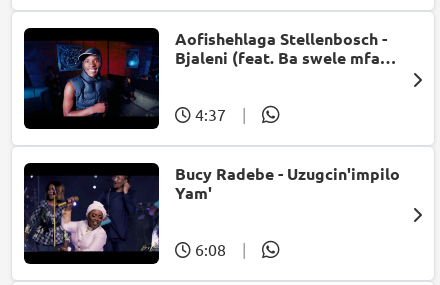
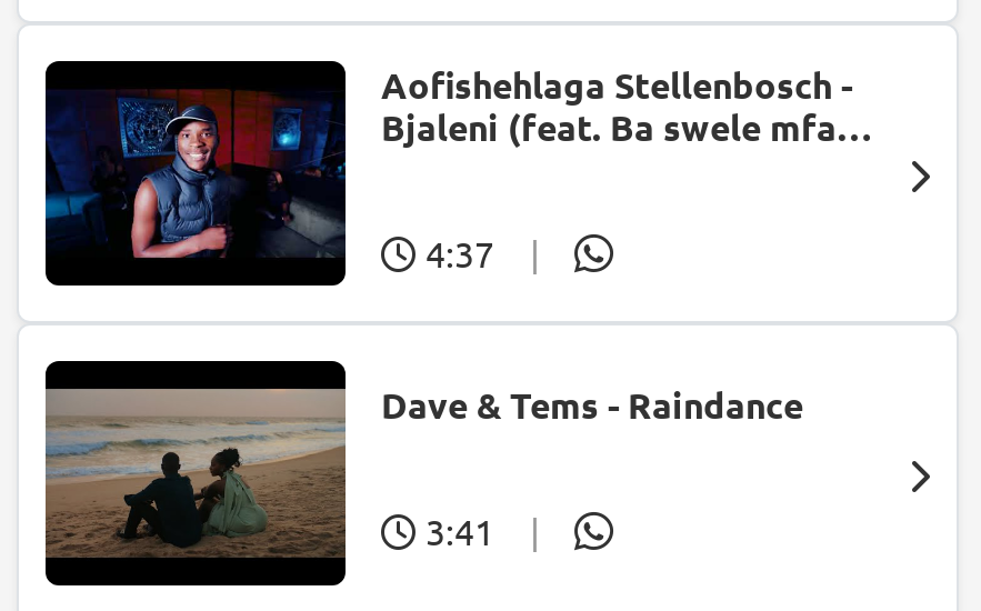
[24,163,400,274] [image] | Bucy Radebe - Uzugcin'impilo | Yam' -> [43,382,803,588] [image] | Dave & Tems - Raindance
[195,239,226,259] 6:08 -> [426,508,494,553] 3:41

